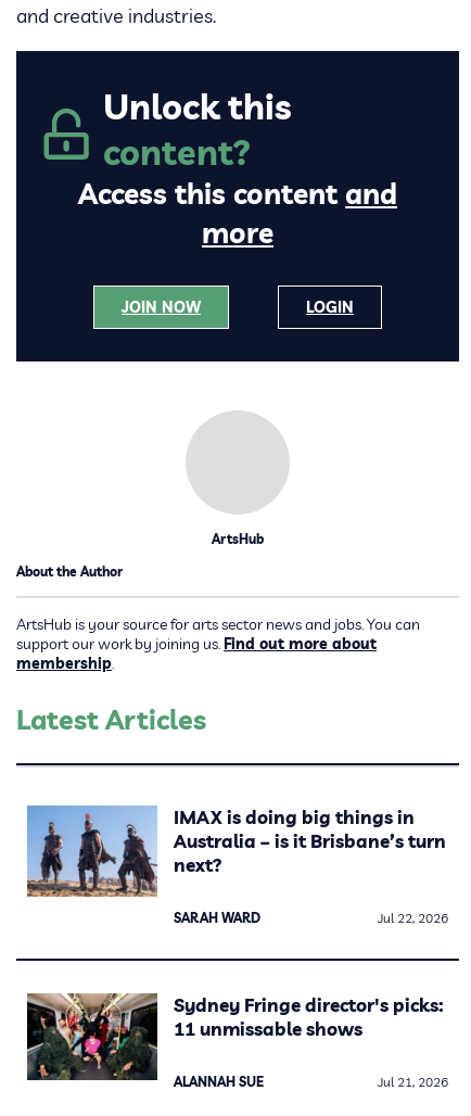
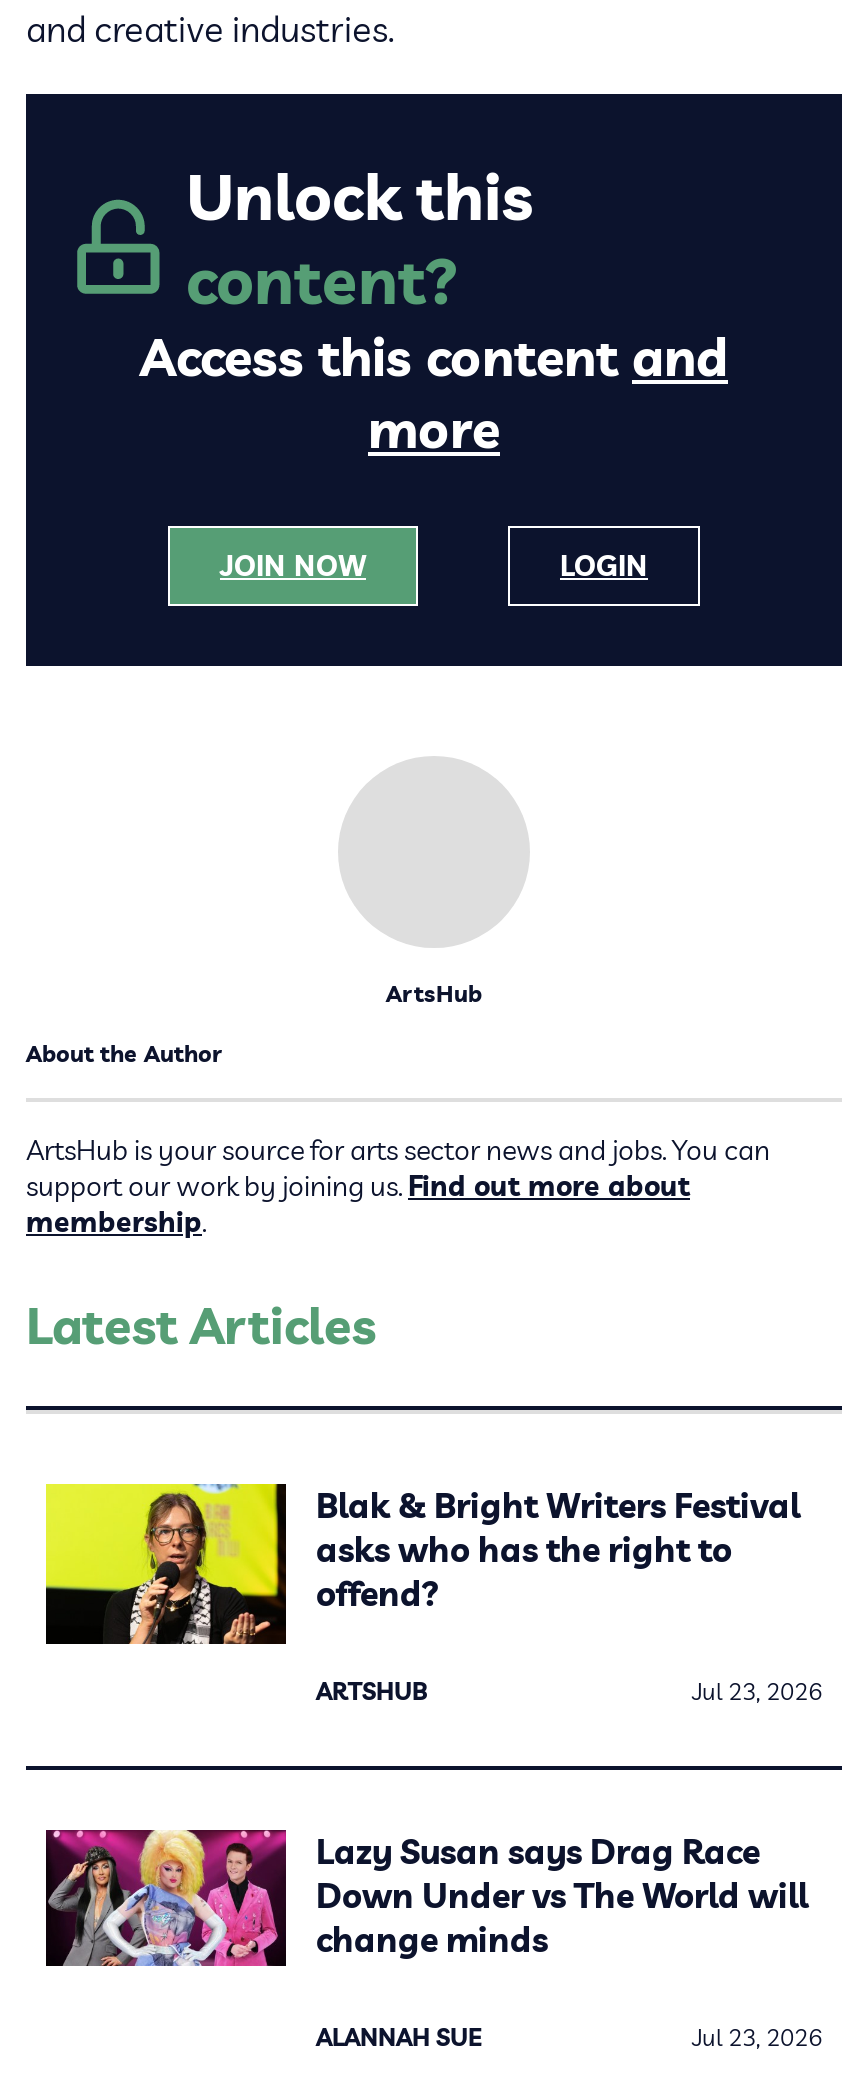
[26,804,446,898] [image] | IMAX is doing big things in | Australia – is it Brisbane’s turn | next? -> [44,1482,800,1652] [image] | Blak & Bright Writers Festival | asks who has the right to | offend?
[174,910,448,926] SARAH WARD | Jul 22, 2026 -> [316,1676,822,1706] ARTSHUB | Jul 23, 2026
[26,992,444,1081] [image] | Sydney Fringe director's picks: | 11 unmissable shows -> [46,1828,808,1990] [image] | Lazy Susan says Drag Race | Down Under vs The World will | change minds
[378,1074,448,1090] Jul 21, 2026 -> [692,2022,822,2052] Jul 23, 2026

